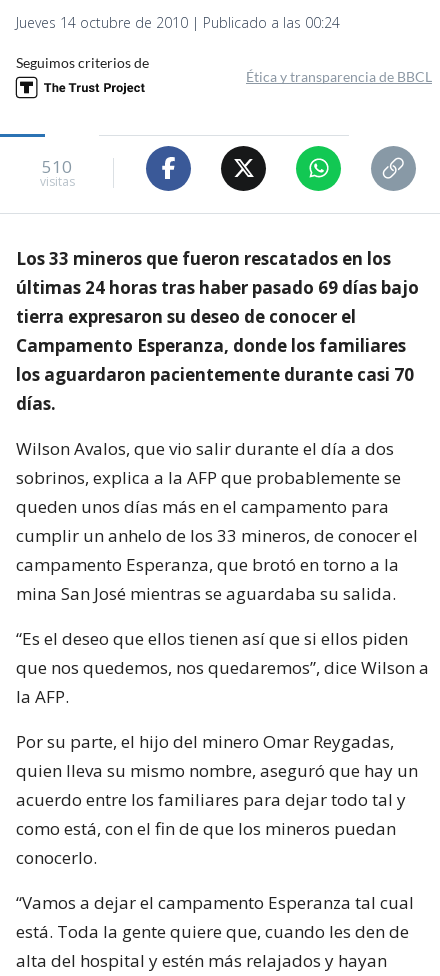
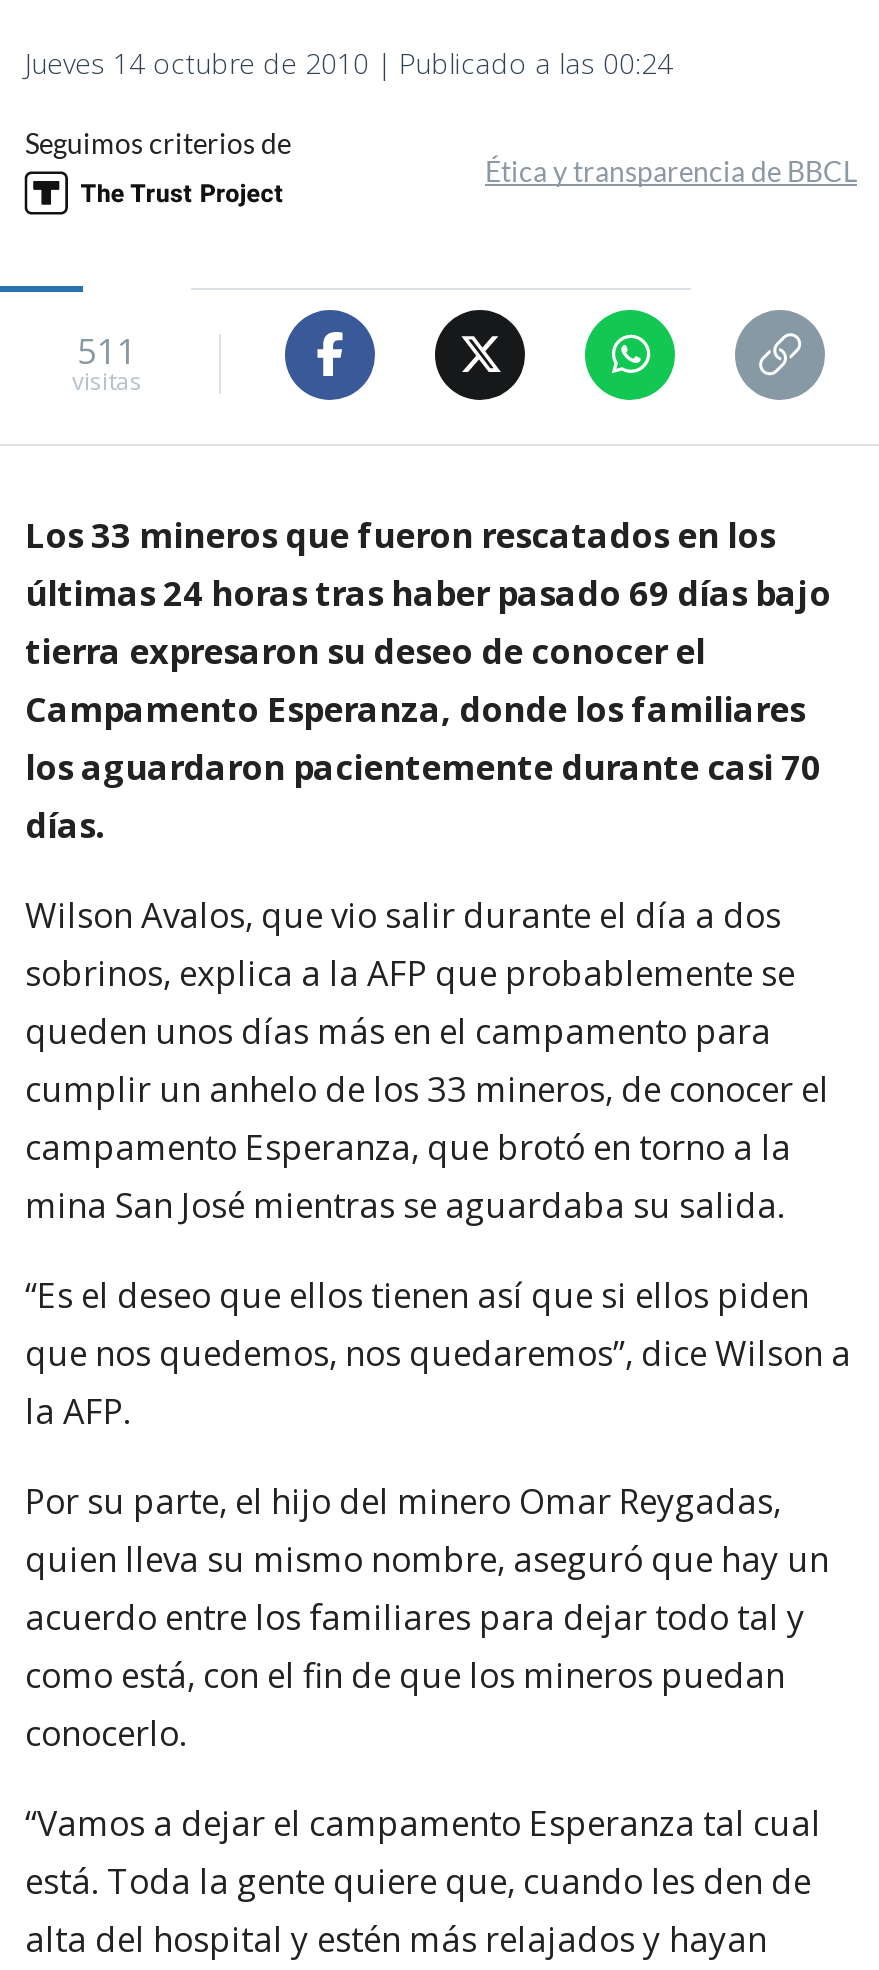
[42,155,72,178] 510 -> [77,329,137,375] 511

